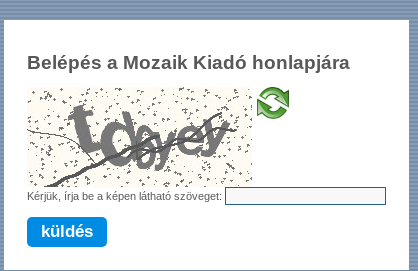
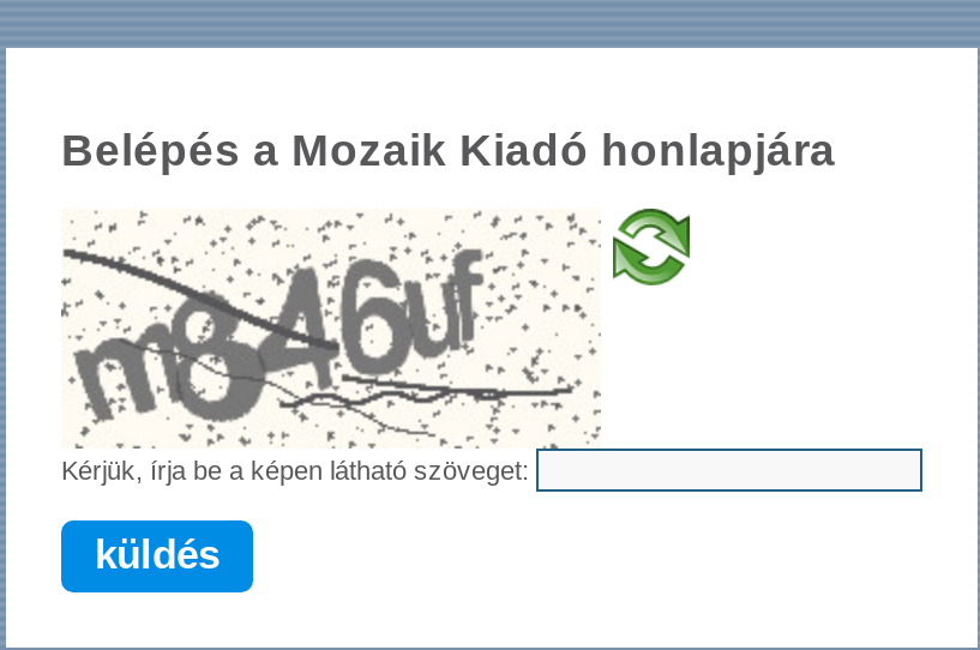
[28,87,253,188] [image] -> [61,211,601,451] [image]

